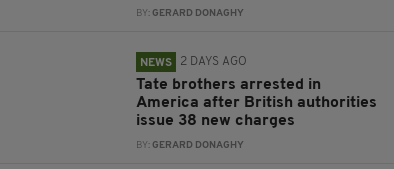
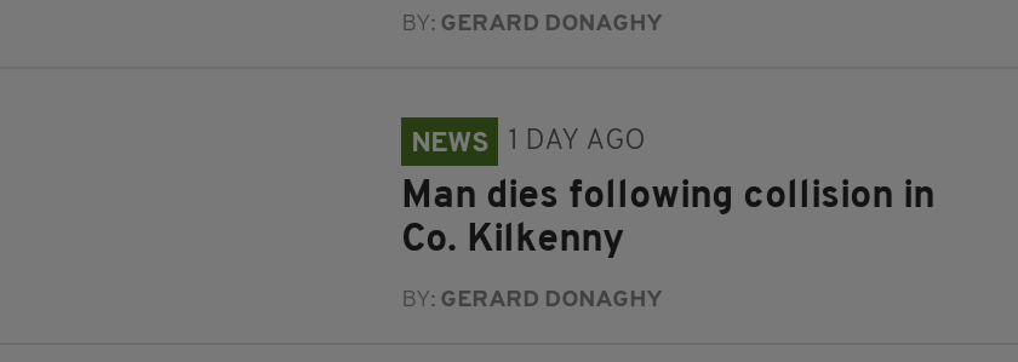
[140,56,247,69] NEWS 2 DAYS AGO -> [411,128,646,160] NEWS 1 DAY AGO
[136,77,377,129] Tate brothers arrested in | America after British authorities | issue 38 new charges -> [401,179,935,261] Man dies following collision in | Co. Kilkenny

